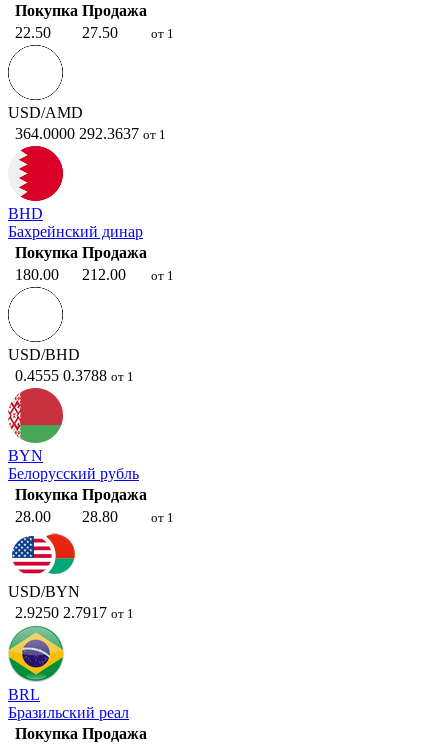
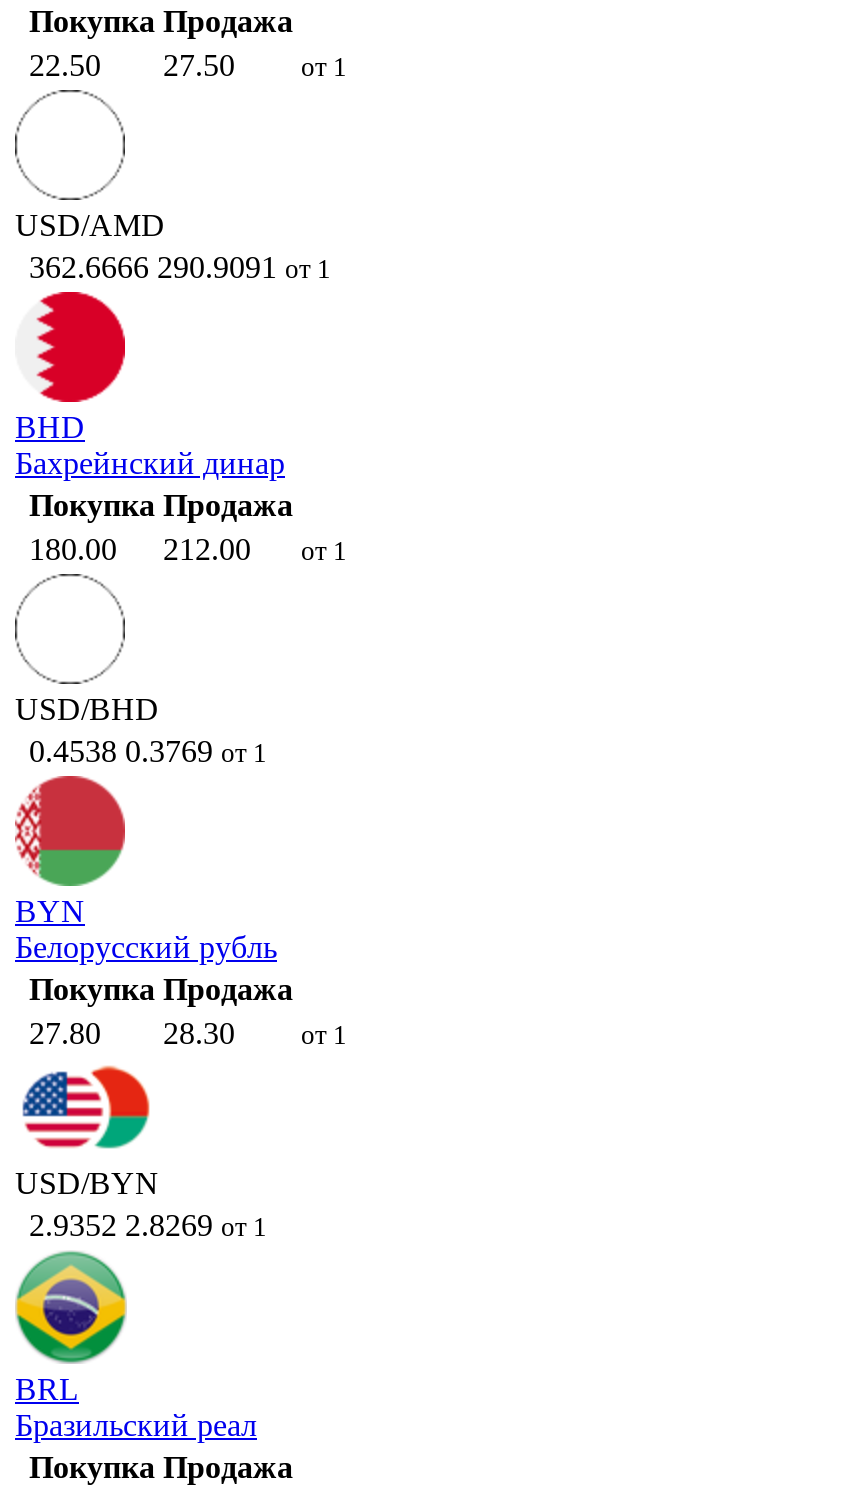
[15,125,166,142] 364.0000 292.3637 от 1 -> [29,250,331,284] 362.6666 290.9091 от 1
[15,367,134,384] 0.4555 0.3788 от 1 -> [29,734,267,768] 0.4538 0.3769 от 1
[15,508,51,525] 28.00 -> [29,1016,101,1050] 27.80
[82,508,118,525] 28.80 -> [163,1016,235,1050] 28.30
[15,604,134,621] 2.9250 2.7917 от 1 -> [29,1208,267,1242] 2.9352 2.8269 от 1

